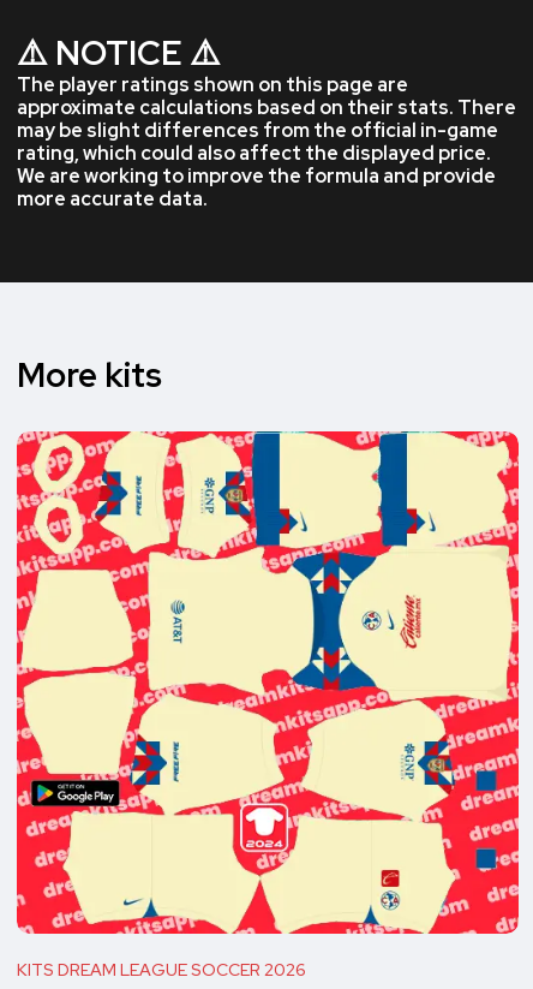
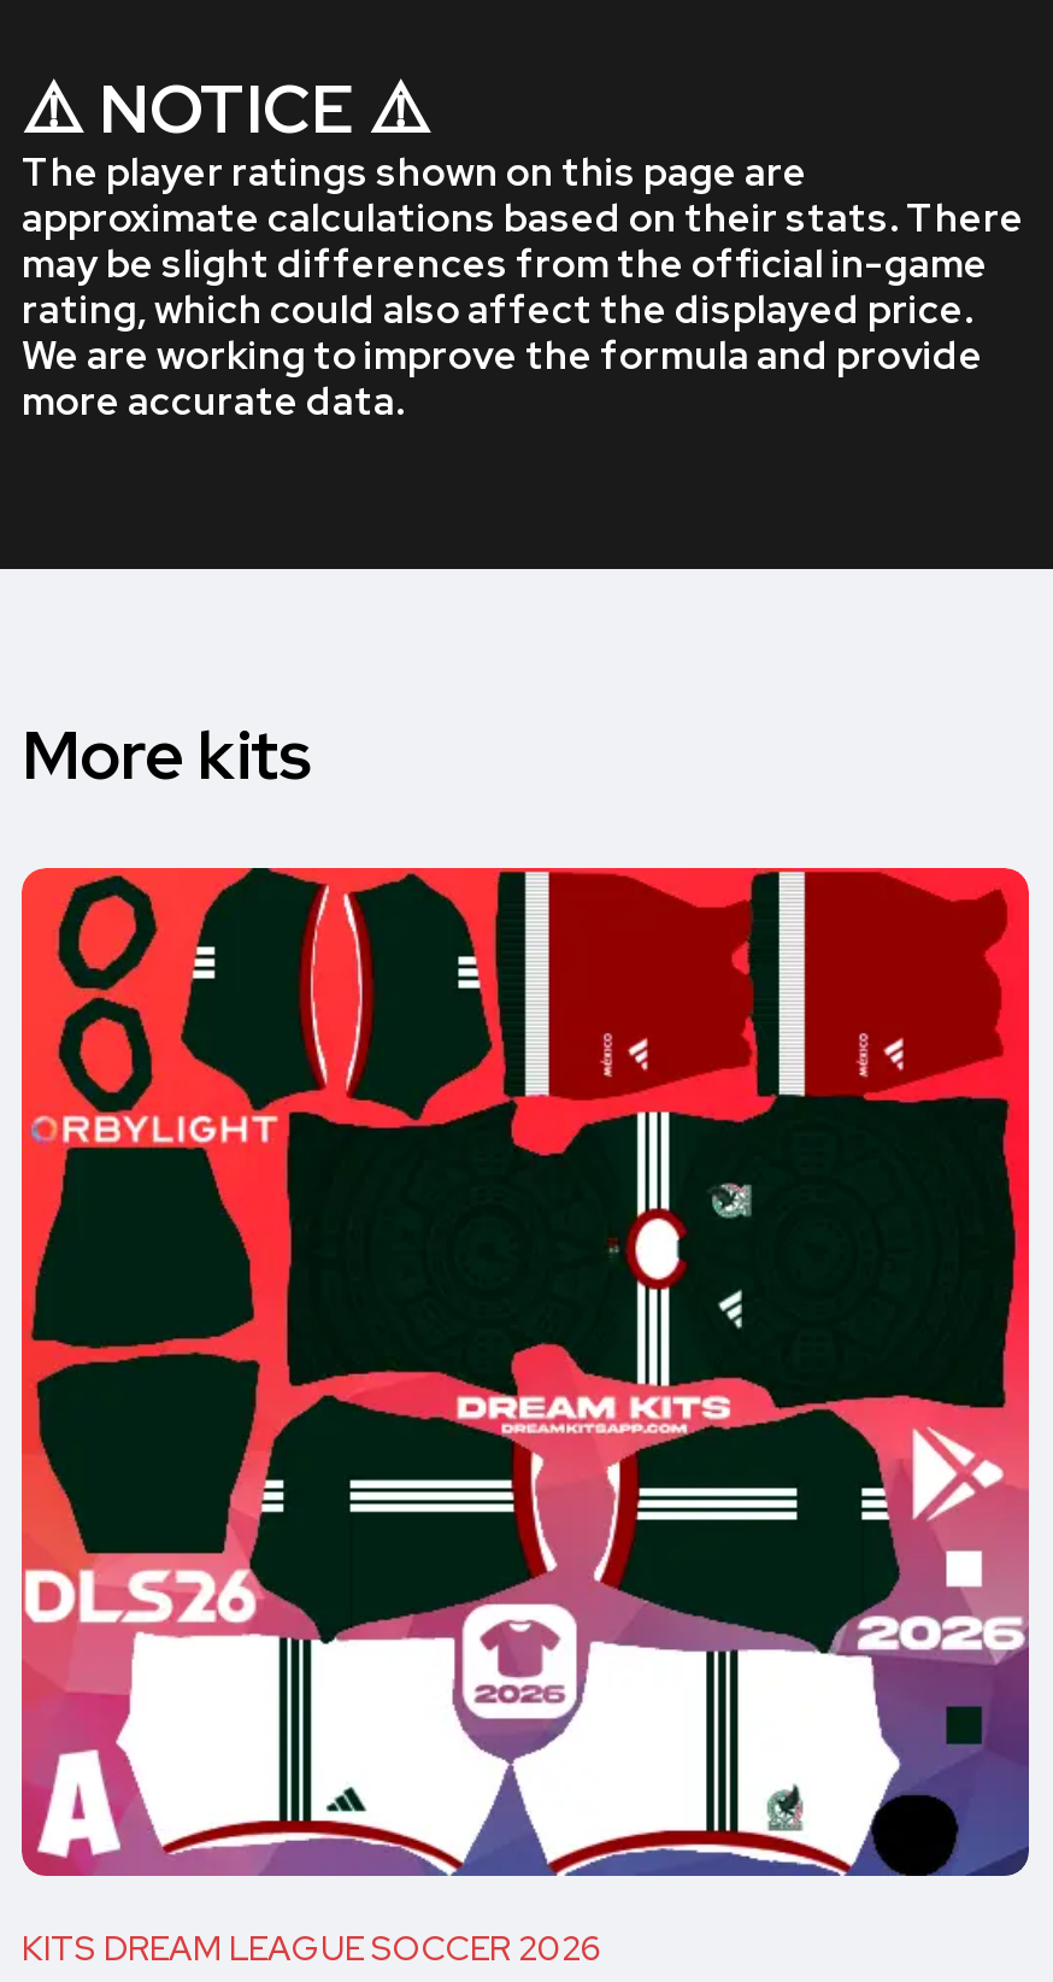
[17,430,520,935] [image] -> [22,866,1031,1878] [image]

